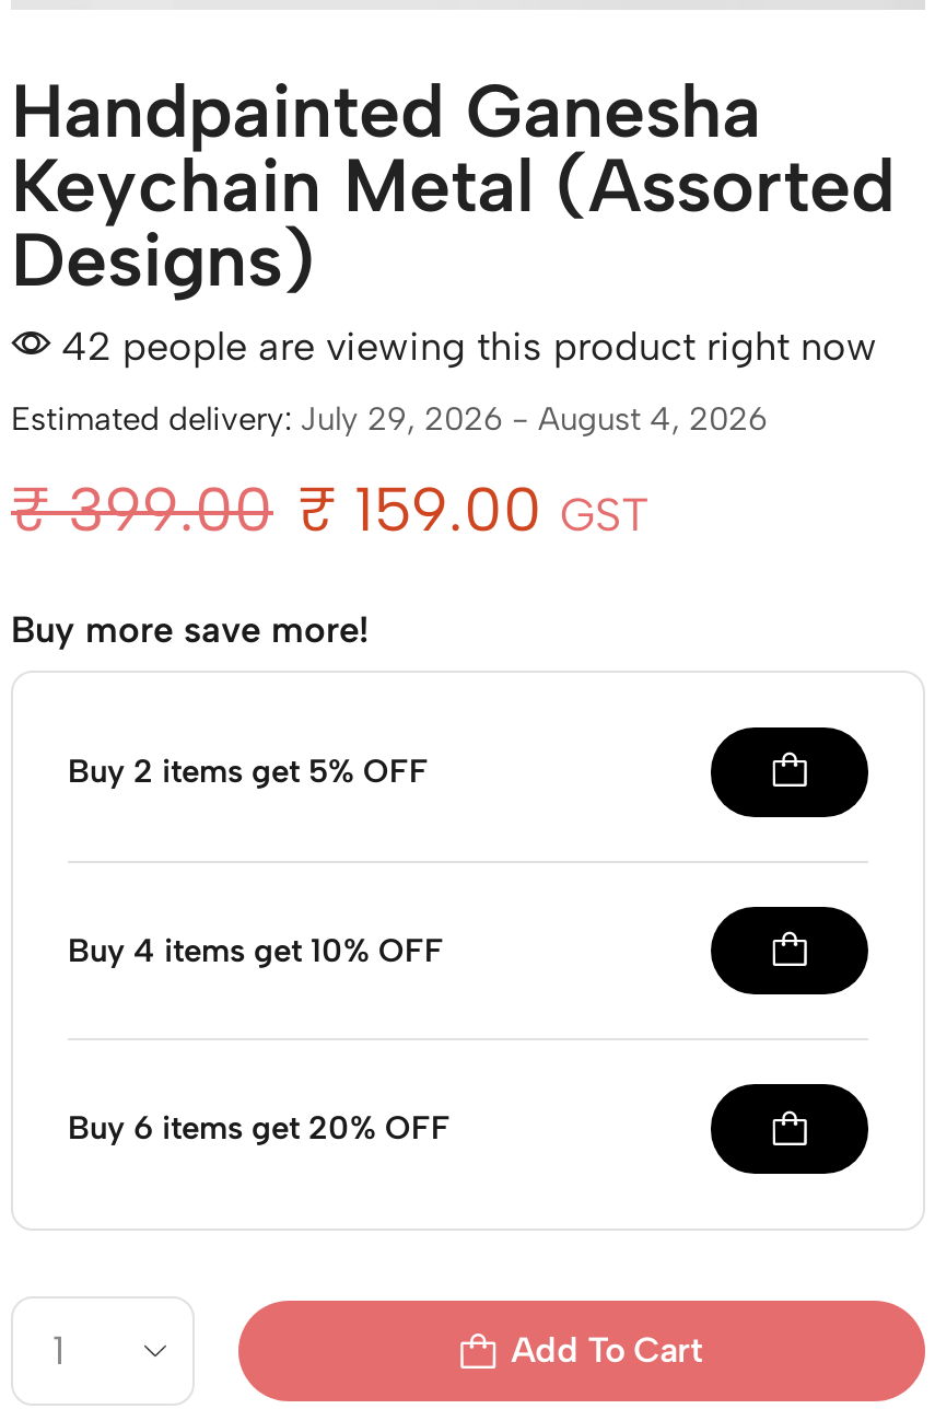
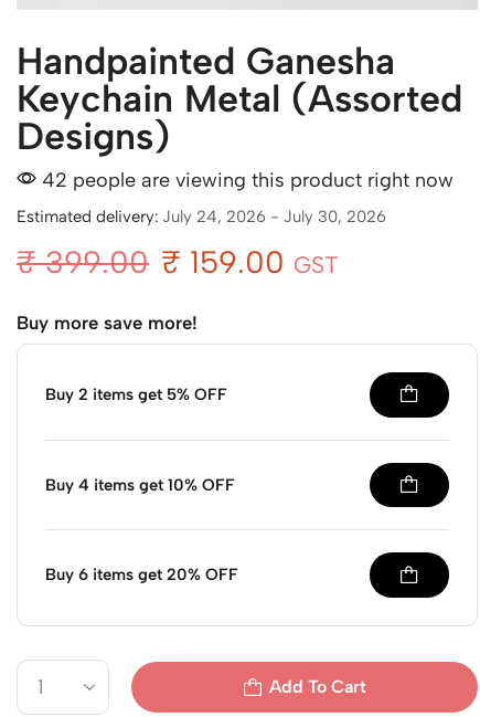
[11,399,768,439] Estimated delivery: July 29, 2026 - August 4, 2026 -> [17,207,386,226] Estimated delivery: July 24, 2026 - July 30, 2026

